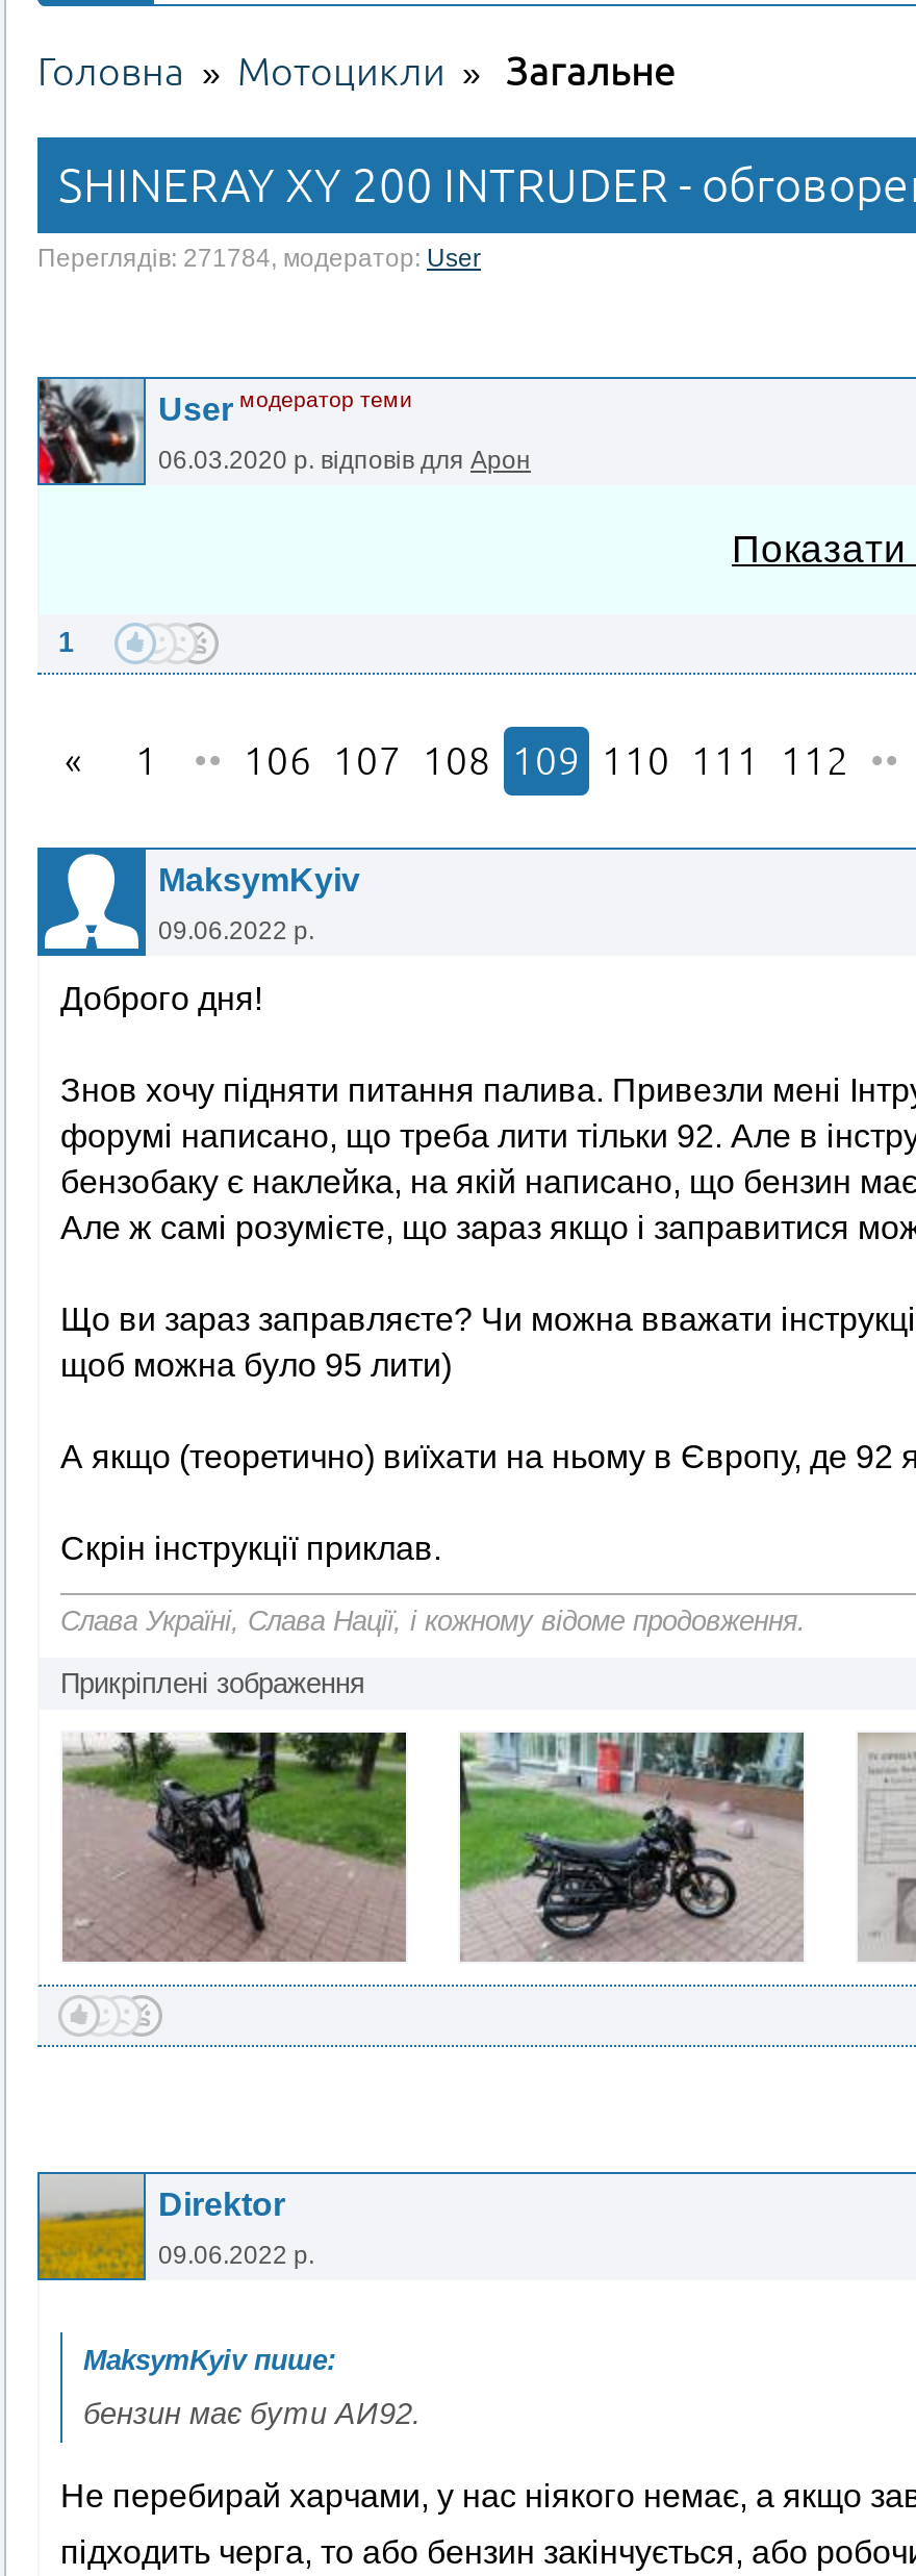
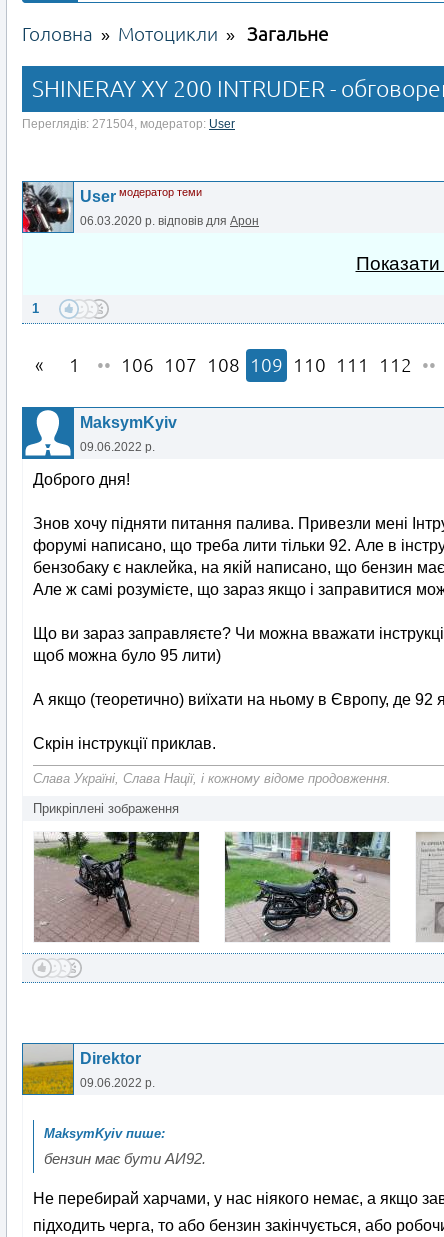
[37,244,481,273] Переглядів: 271784, модератор: User -> [22,117,235,131] Переглядів: 271504, модератор: User

